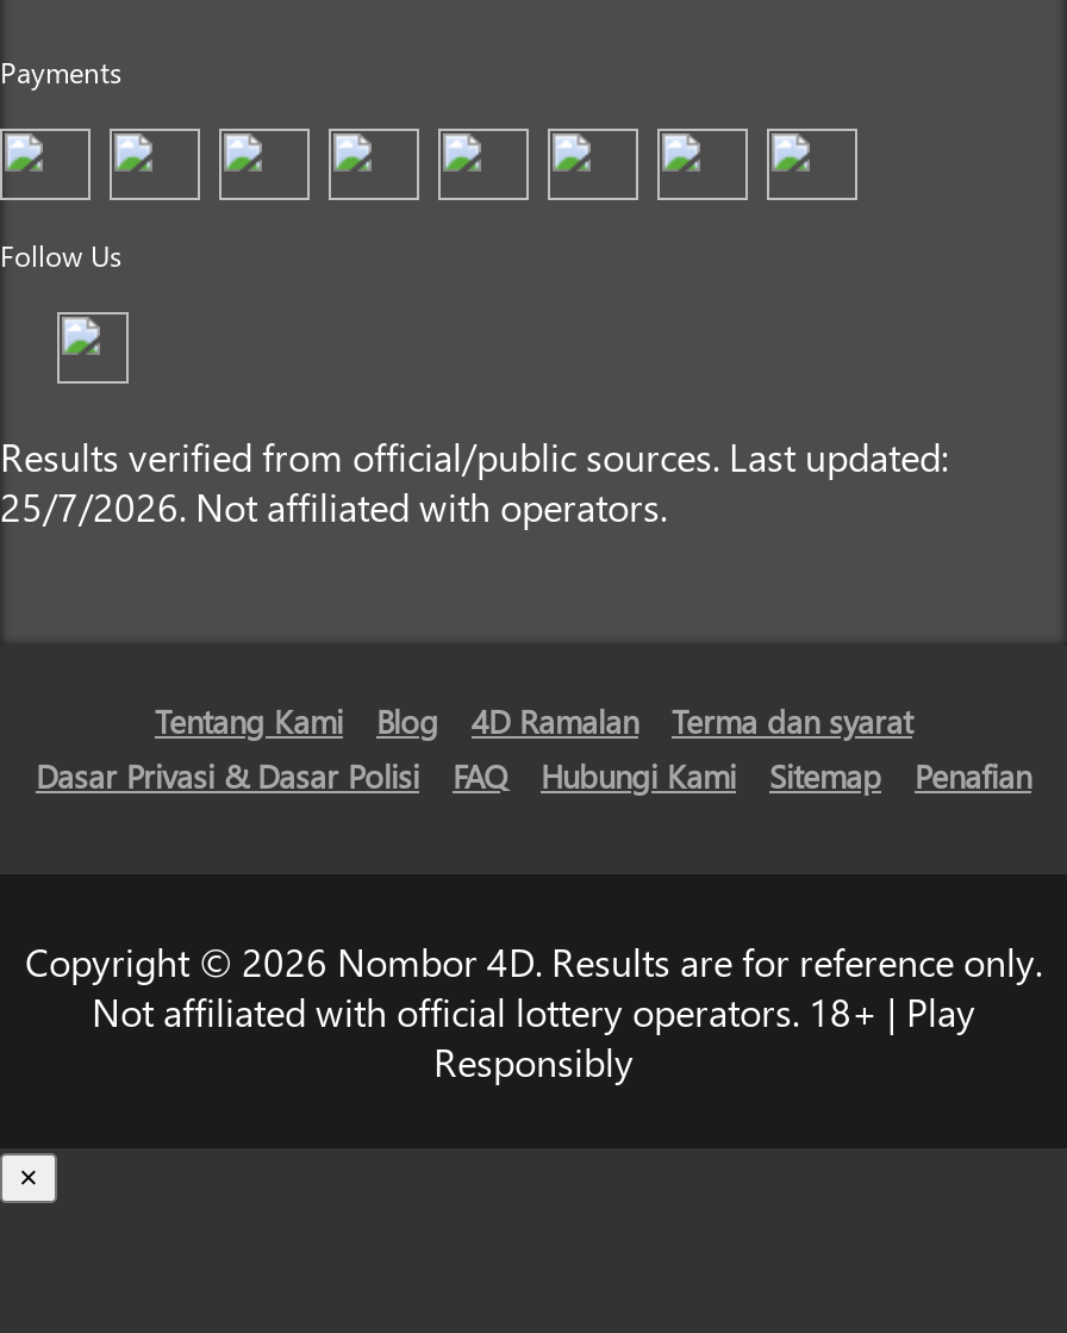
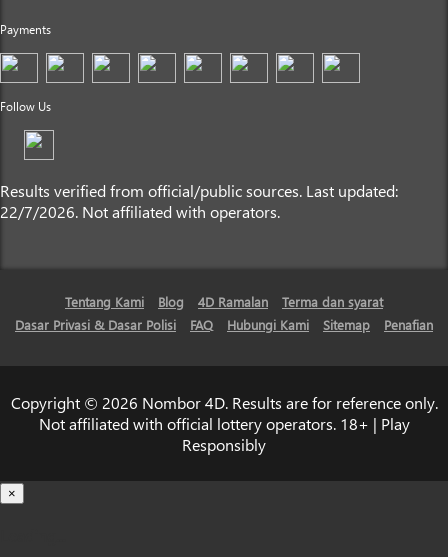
[0,481,667,531] 25/7/2026. Not affiliated with operators. -> [0,201,280,222] 22/7/2026. Not affiliated with operators.

